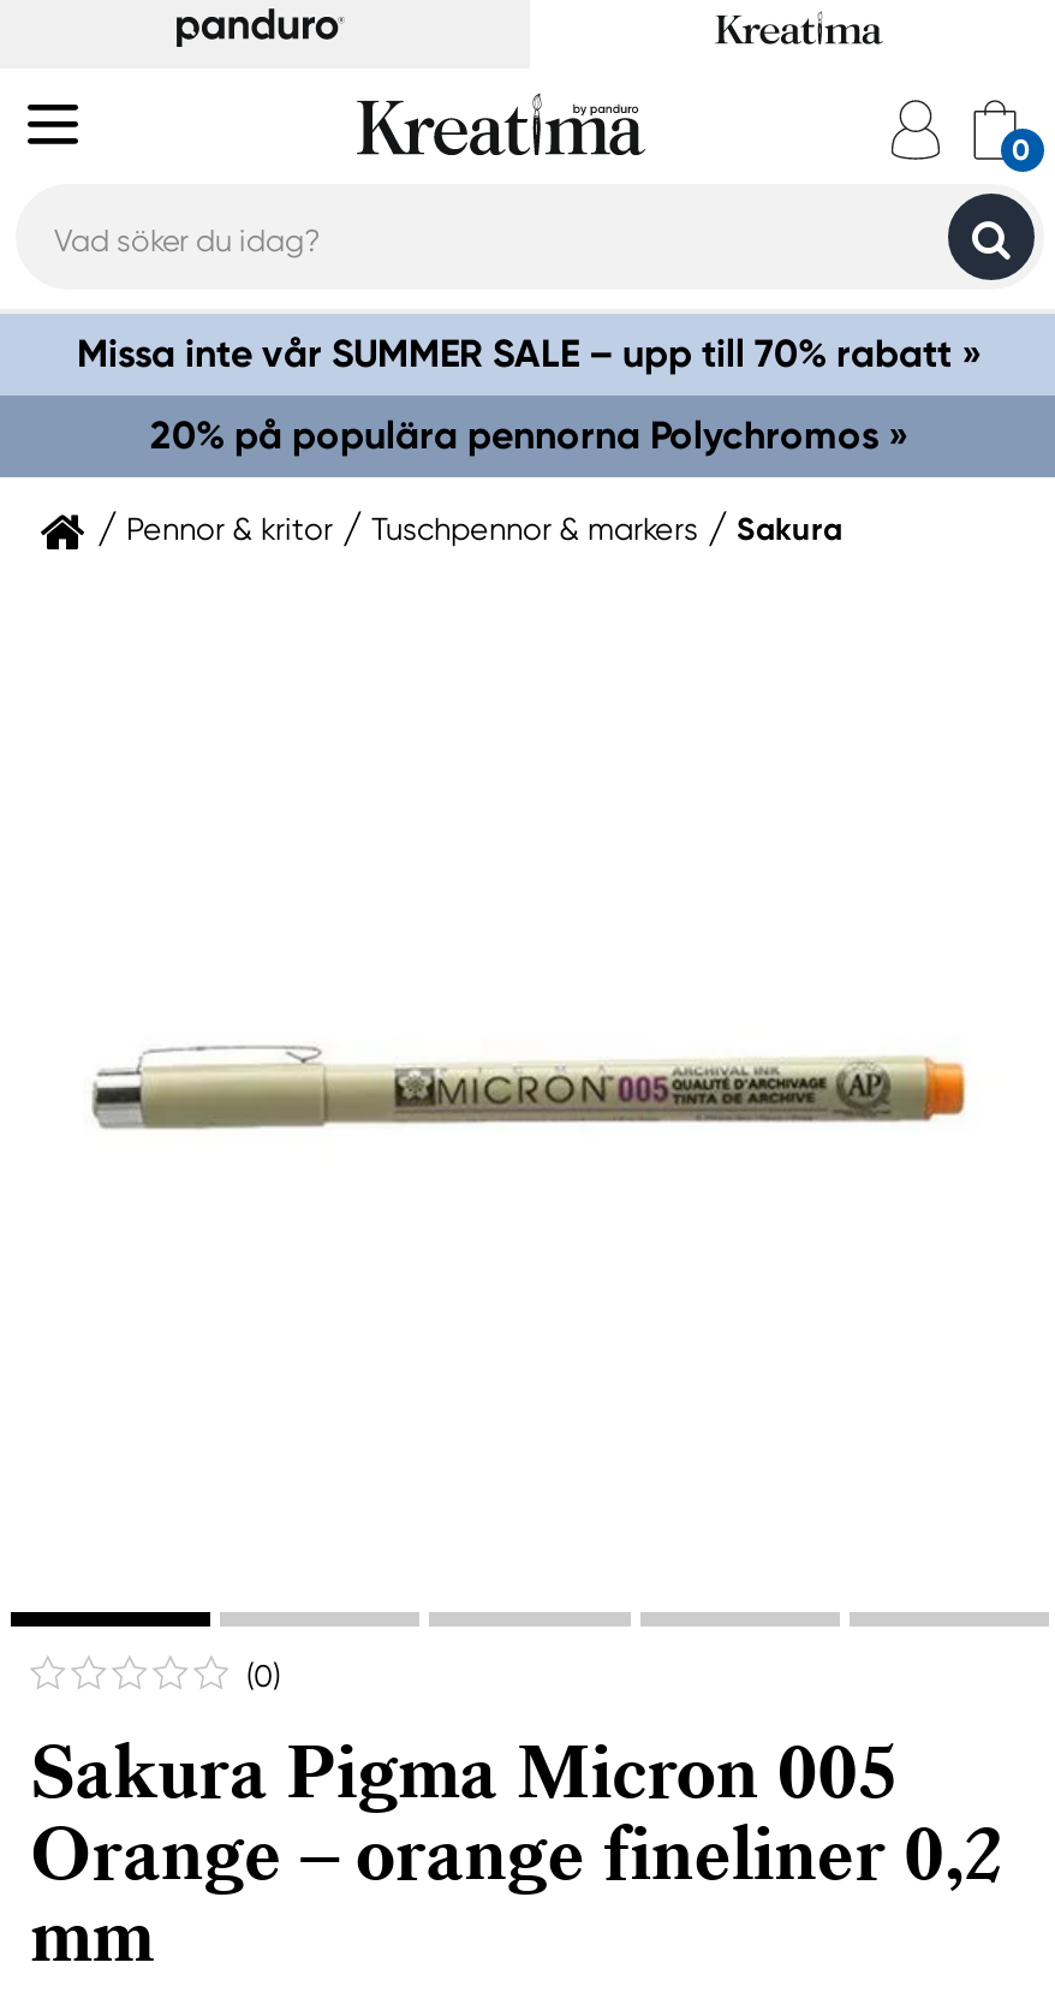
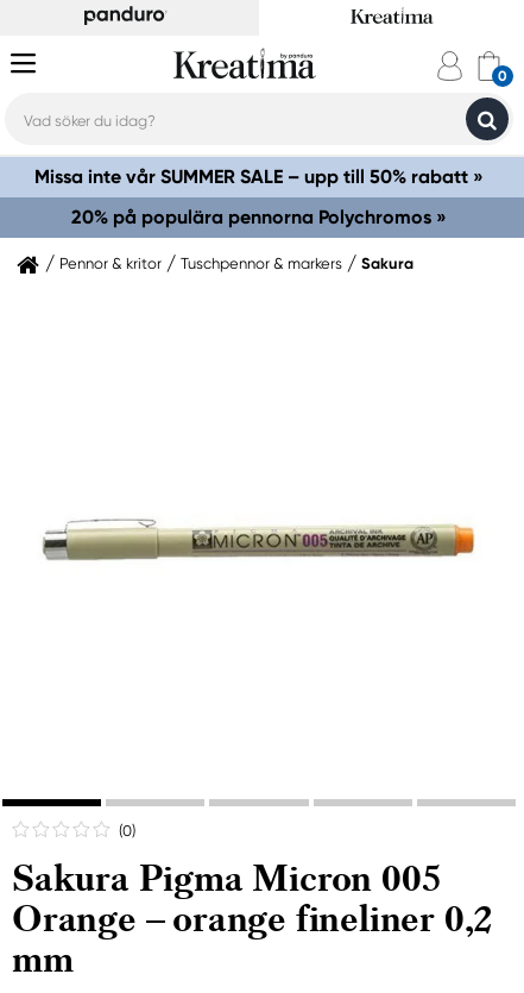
[77,331,983,376] Missa inte vår SUMMER SALE – upp till 70% rabatt » -> [34,165,484,188] Missa inte vår SUMMER SALE – upp till 50% rabatt »

